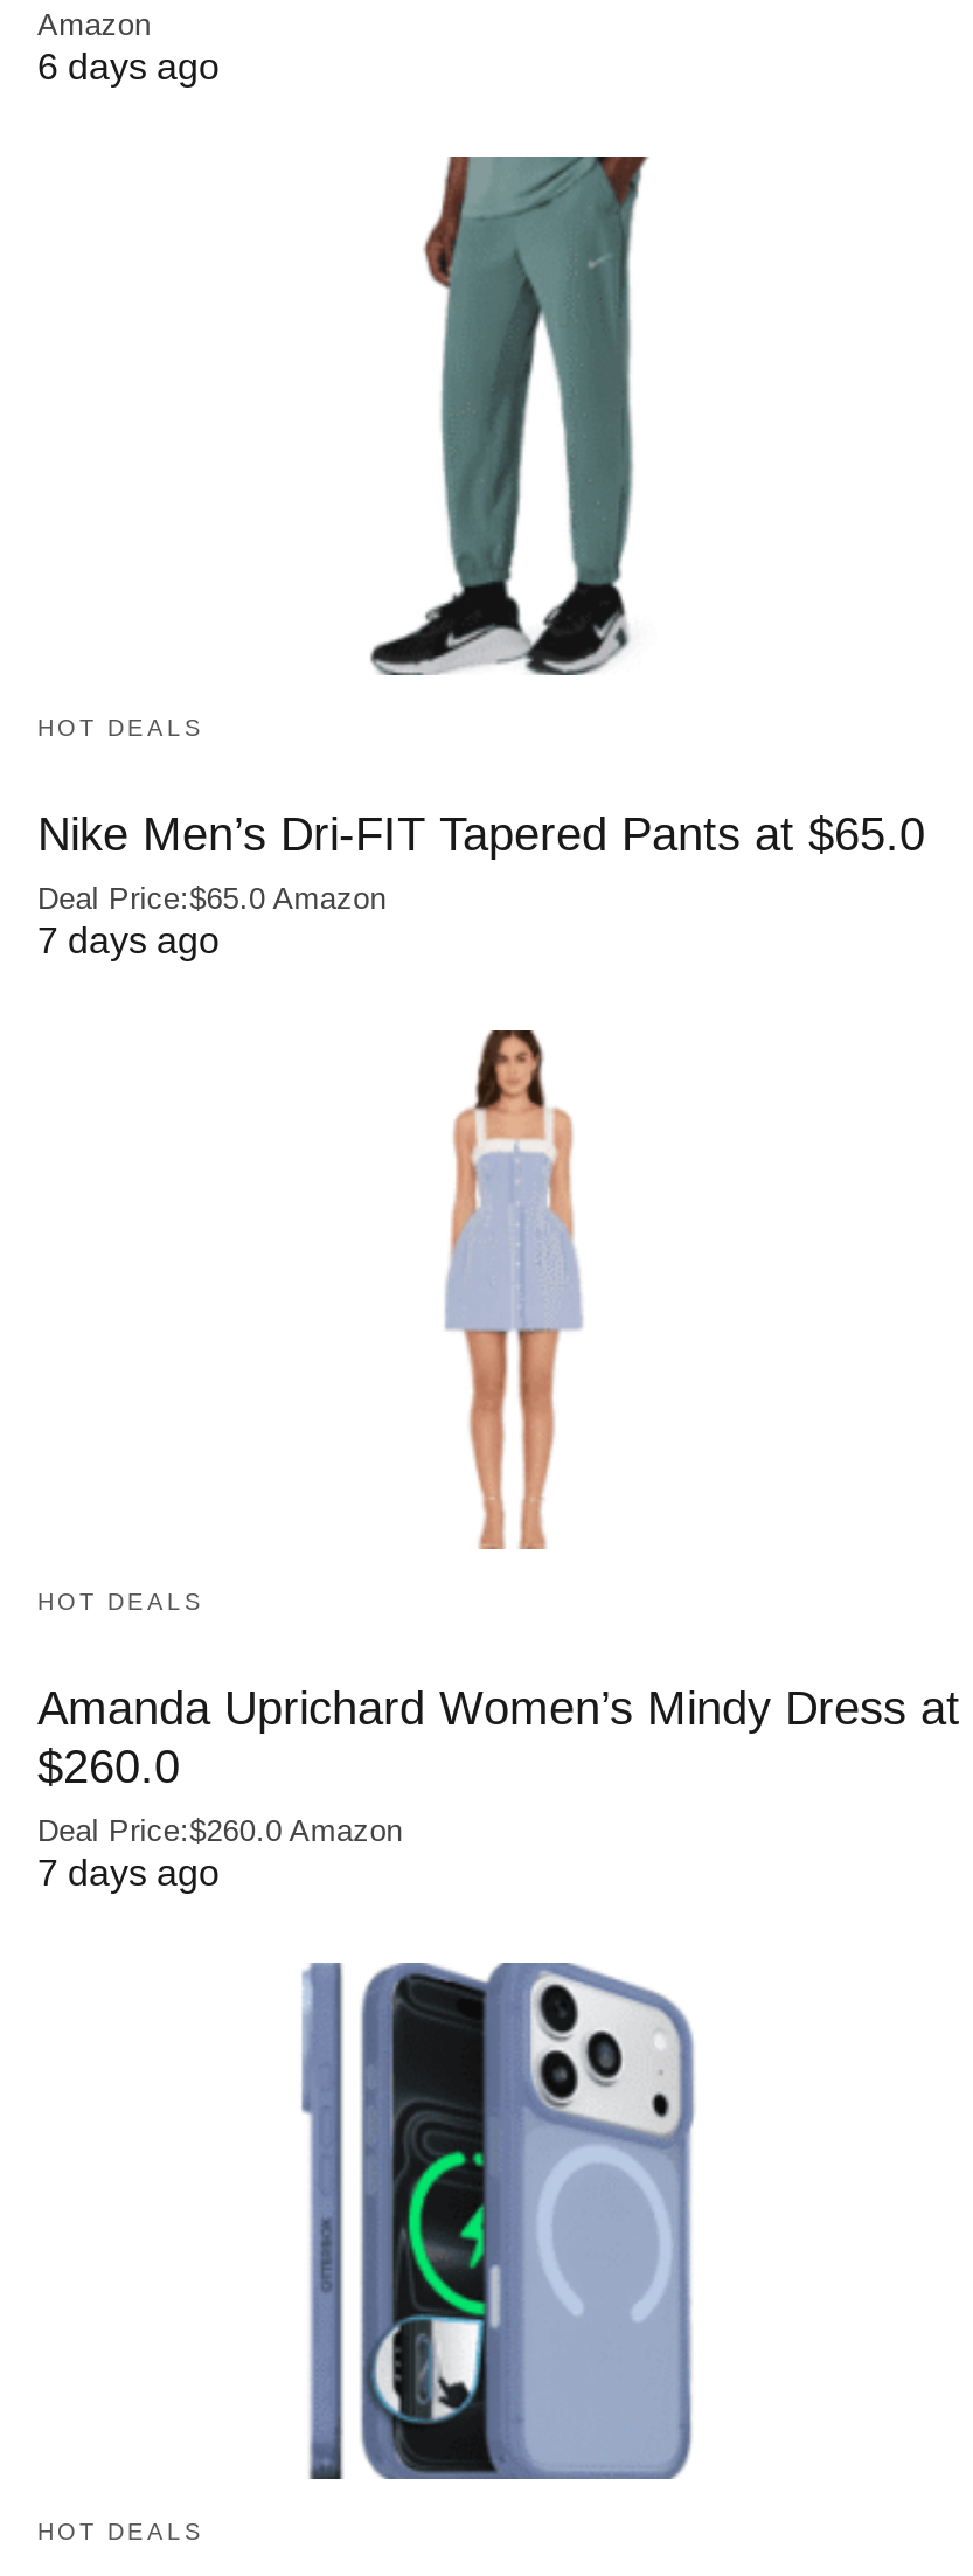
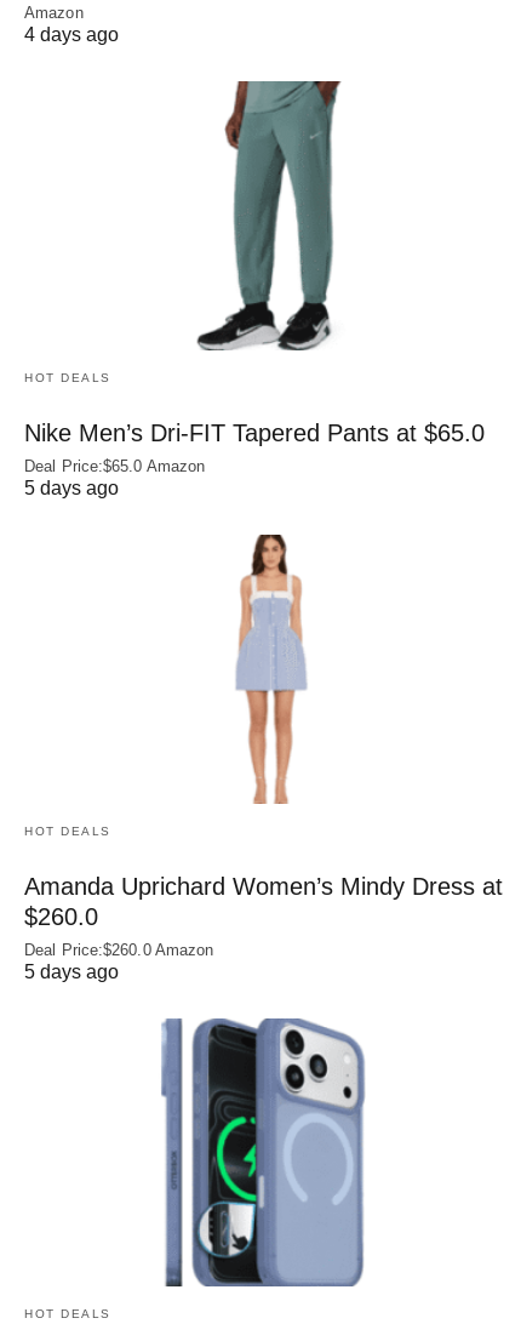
[37,47,220,87] 6 days ago -> [24,24,119,45] 4 days ago
[37,920,220,960] 7 days ago -> [24,478,119,498] 5 days ago
[37,1852,220,1892] 7 days ago -> [24,961,119,982] 5 days ago

